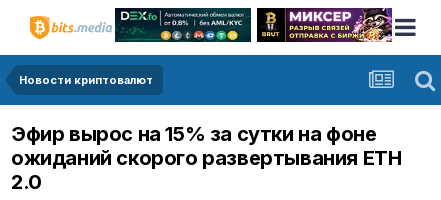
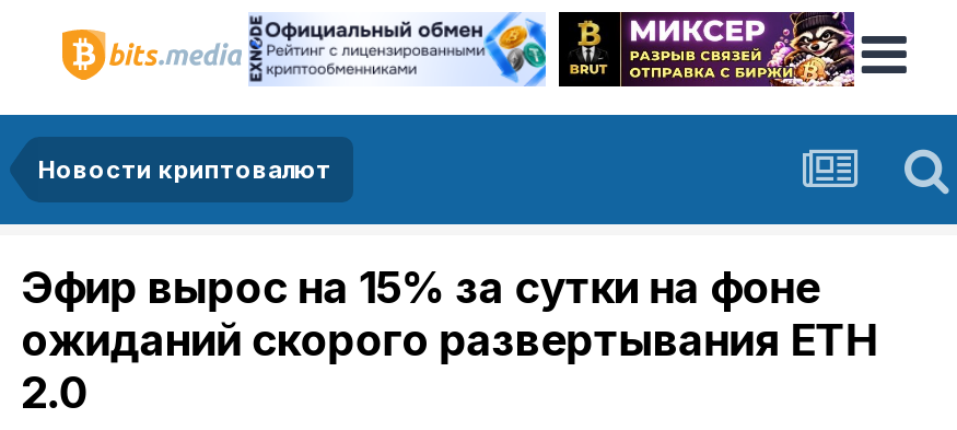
[115,7,252,43] [image] -> [248,12,548,86] [image]

